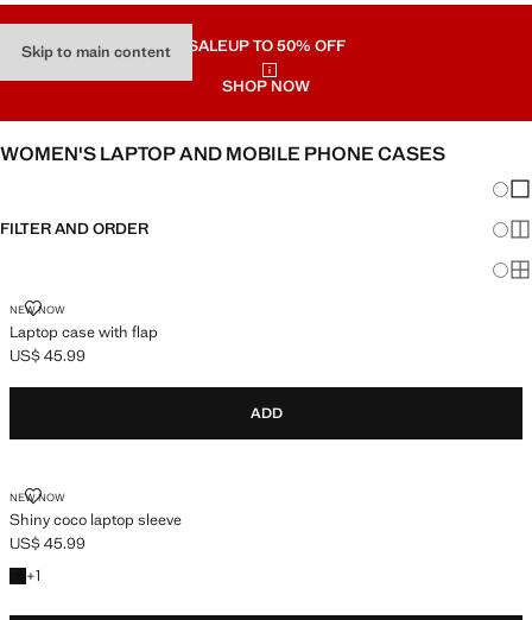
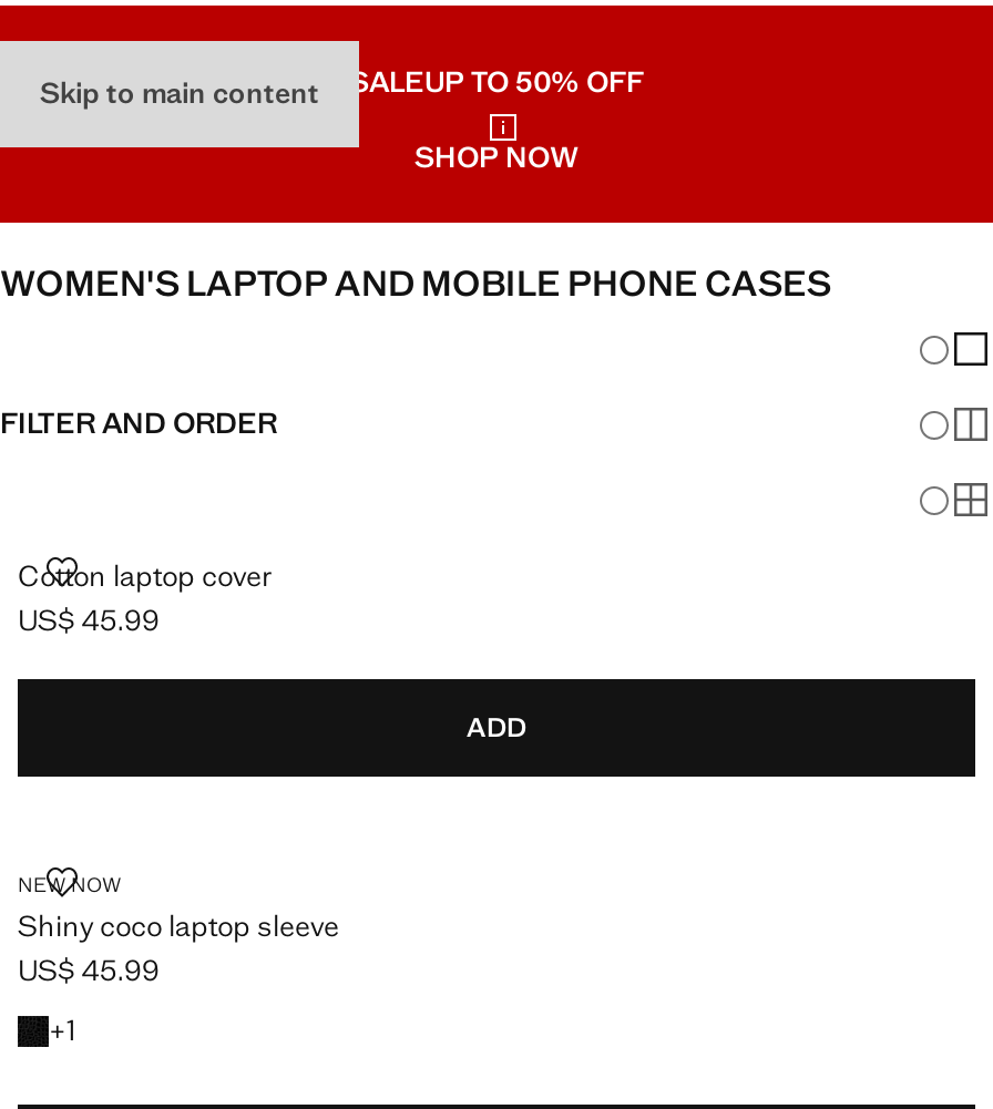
[9,303,158,342] NEW NOW | Laptop case with flap -> [18,557,273,595] Cotton laptop cover

